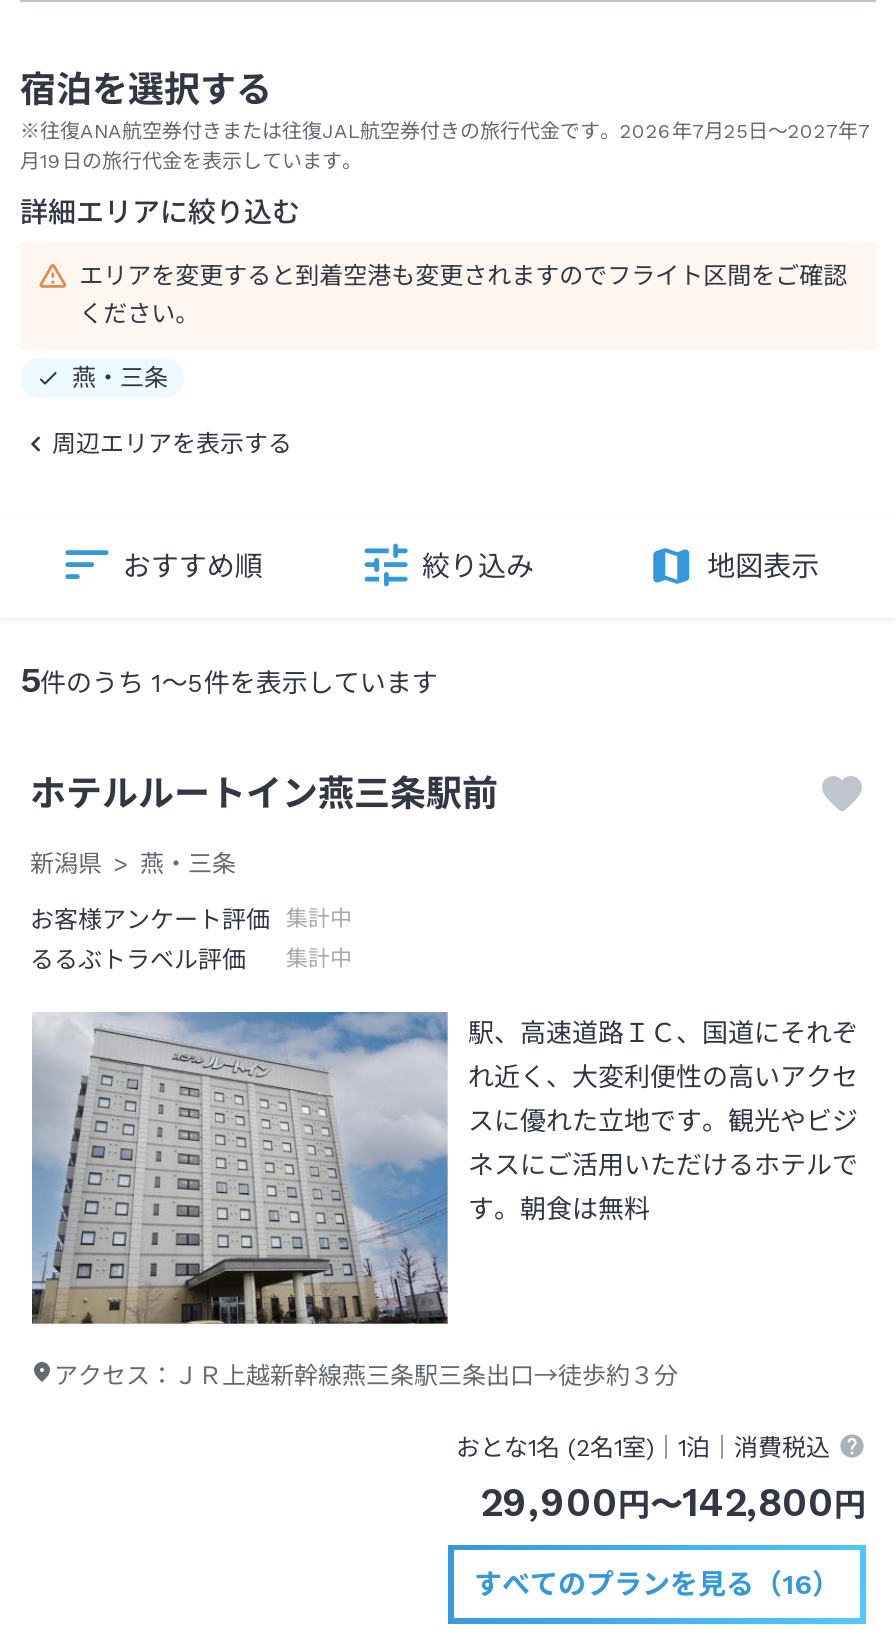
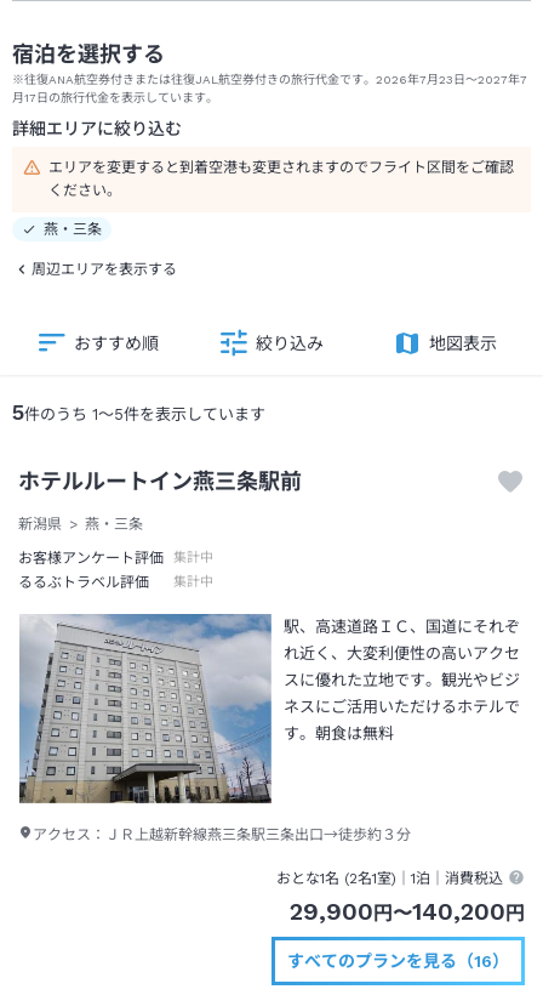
[20,119,870,141] ※往復ANA航空券付きまたは往復JAL航空券付きの旅行代金です。2026年7月25日～2027年7 -> [12,72,527,86] ※往復ANA航空券付きまたは往復JAL航空券付きの旅行代金です。2026年7月23日～2027年7
[20,149,362,171] 月19日の旅行代金を表示しています。 -> [12,91,218,104] 月17日の旅行代金を表示しています。
[480,1479,866,1527] 29,900円〜142,800円 -> [290,897,525,926] 29,900円〜140,200円

